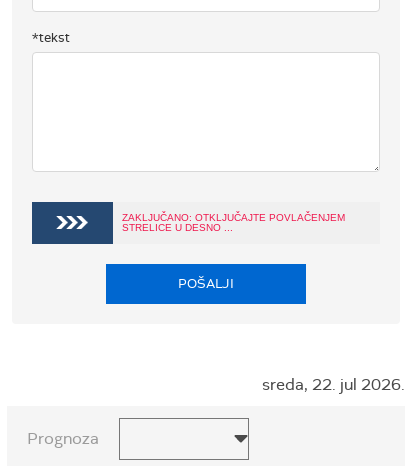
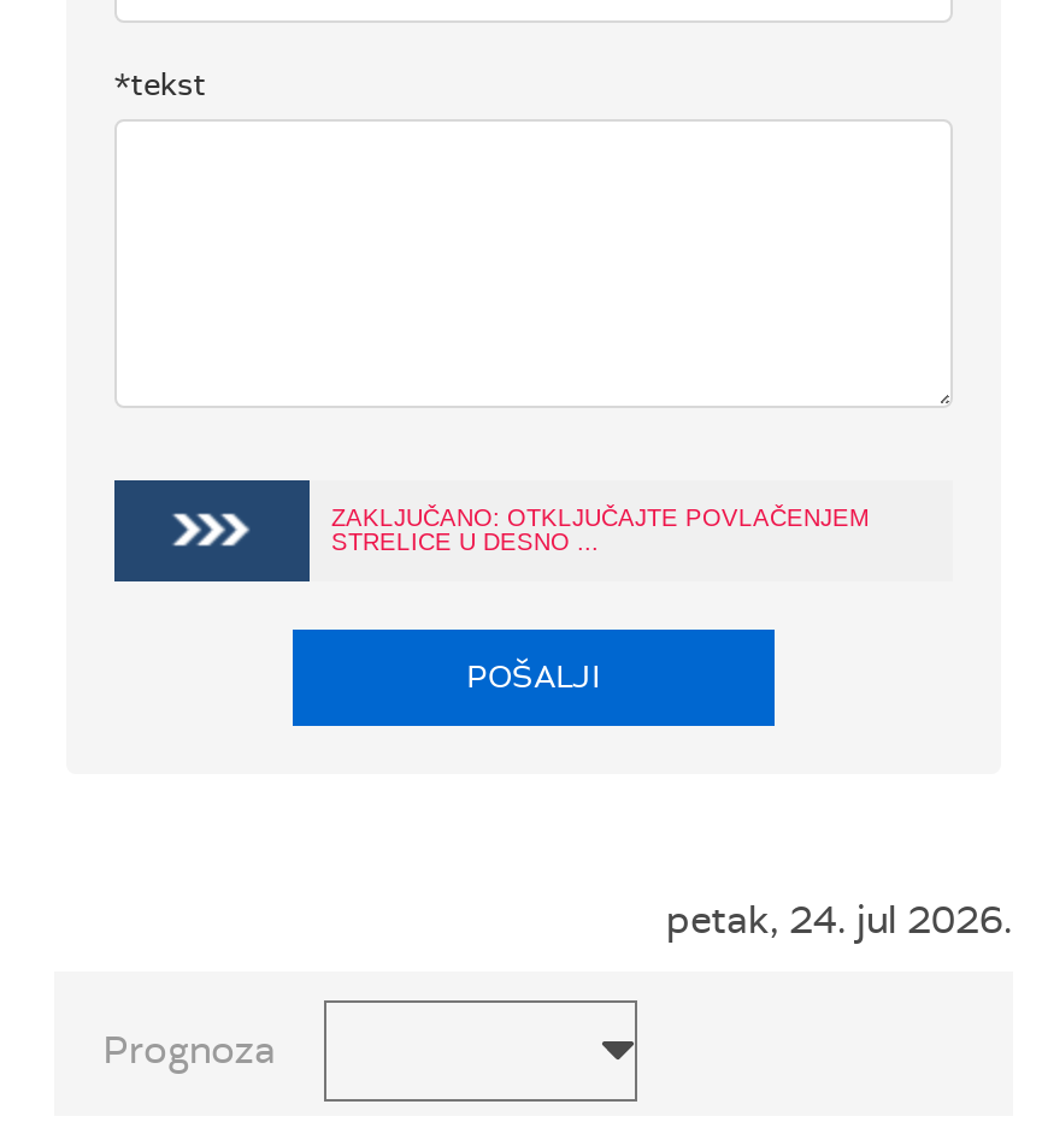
[262,374,405,395] sreda, 22. jul 2026. -> [666,896,1013,946] petak, 24. jul 2026.

